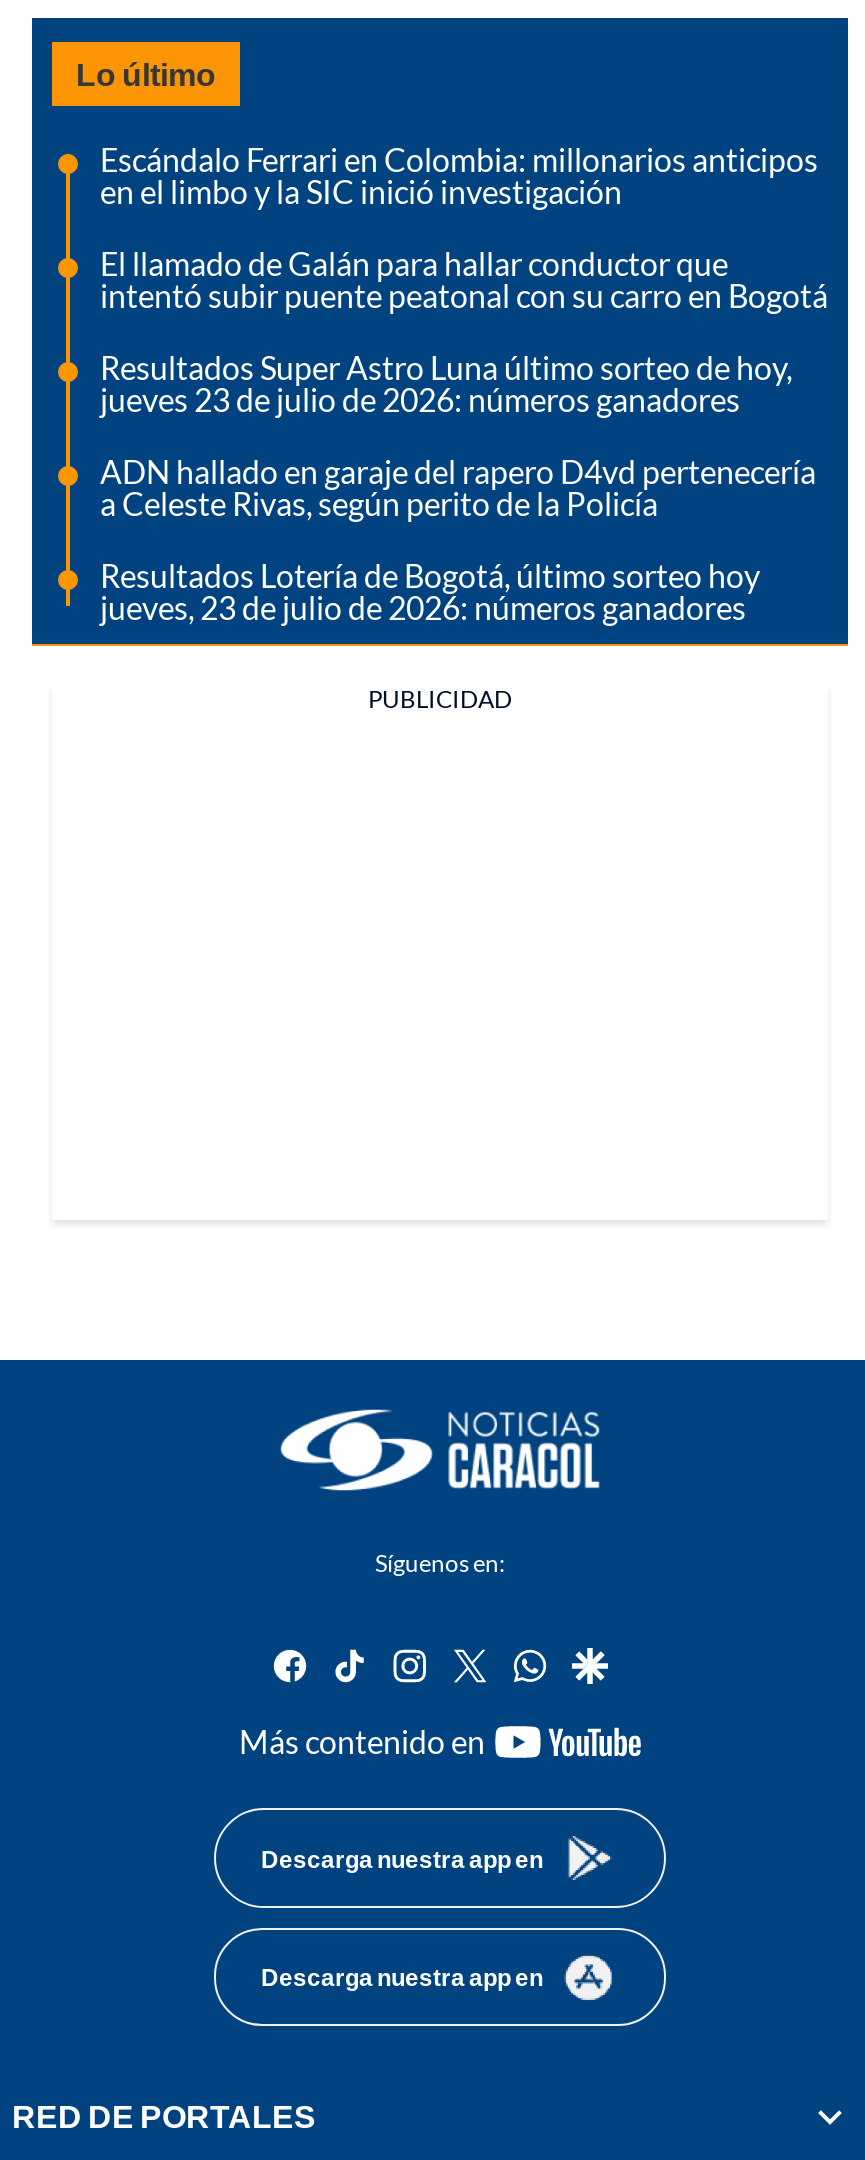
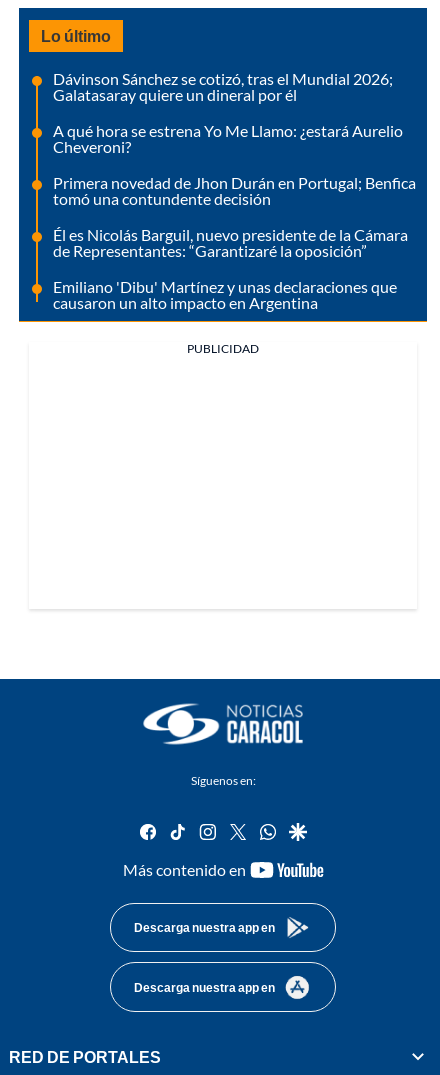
[100,140,818,210] Escándalo Ferrari en Colombia: millonarios anticipos | en el limbo y la SIC inició investigación -> [53,69,393,104] Dávinson Sánchez se cotizó, tras el Mundial 2026; | Galatasaray quiere un dineral por él
[100,244,828,314] El llamado de Galán para hallar conductor que | intentó subir puente peatonal con su carro en Bogotá -> [53,121,403,156] A qué hora se estrena Yo Me Llamo: ¿estará Aurelio | Cheveroni?
[100,348,792,418] Resultados Super Astro Luna último sorteo de hoy, | jueves 23 de julio de 2026: números ganadores -> [53,173,416,208] Primera novedad de Jhon Durán en Portugal; Benfica | tomó una contundente decisión
[100,452,816,522] ADN hallado en garaje del rapero D4vd pertenecería | a Celeste Rivas, según perito de la Policía -> [53,225,408,260] Él es Nicolás Barguil, nuevo presidente de la Cámara | de Representantes: “Garantizaré la oposición”
[100,556,760,626] Resultados Lotería de Bogotá, último sorteo hoy | jueves, 23 de julio de 2026: números ganadores -> [53,277,397,312] Emiliano 'Dibu' Martínez y unas declaraciones que | causaron un alto impacto en Argentina

